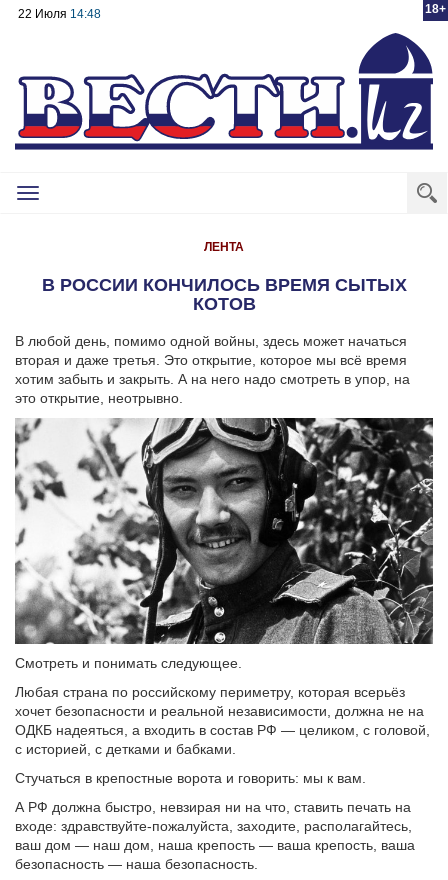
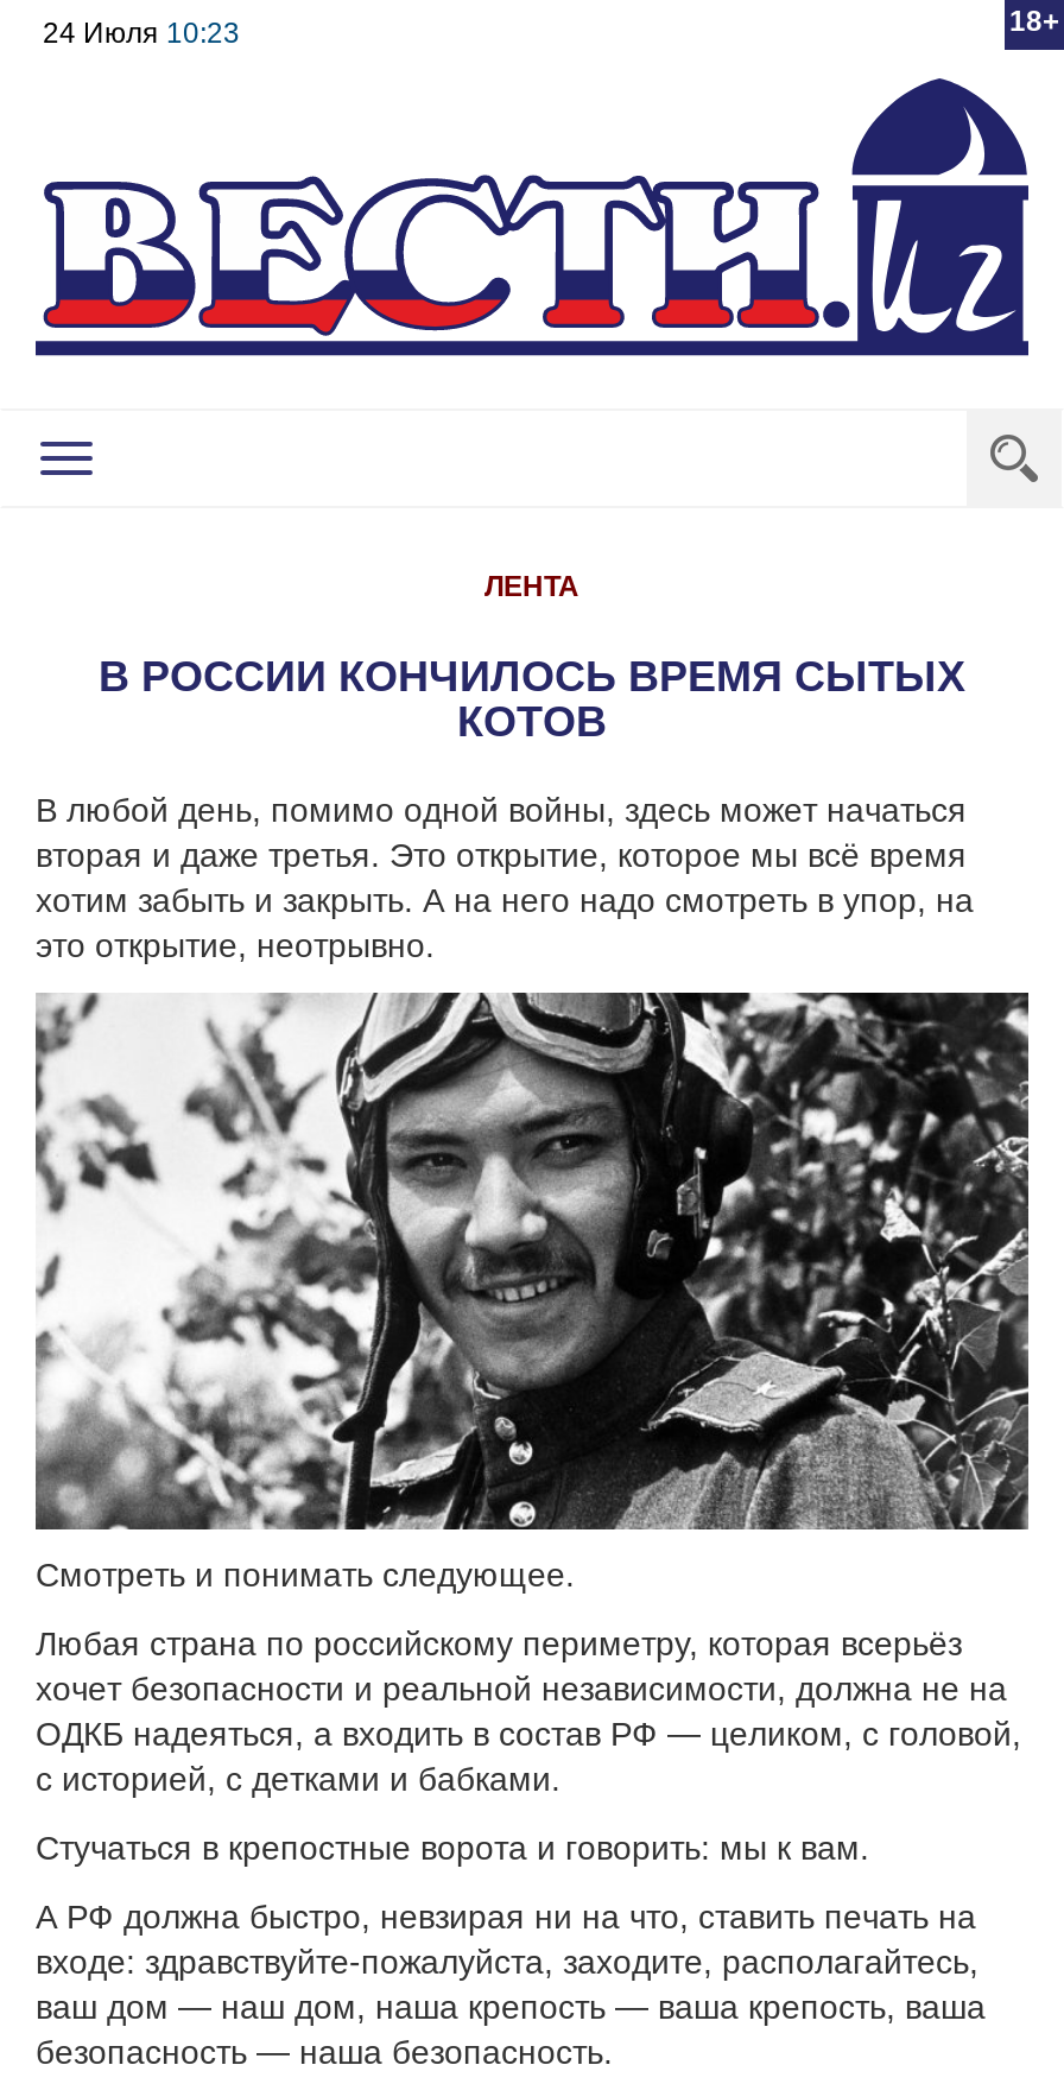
[18,7,101,21] 22 Июля 14:48 -> [43,17,240,50] 24 Июля 10:23

